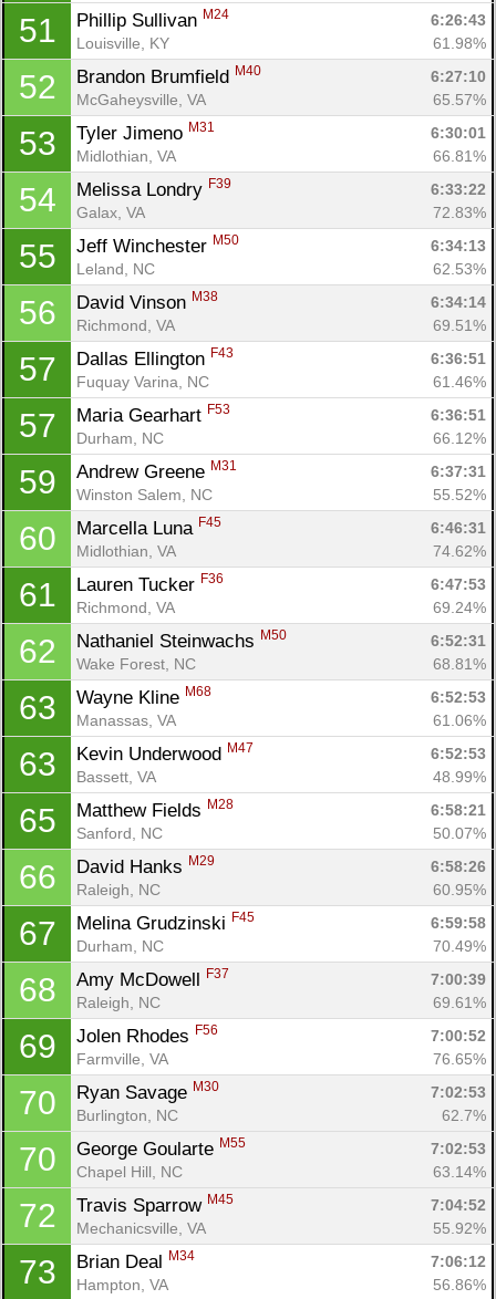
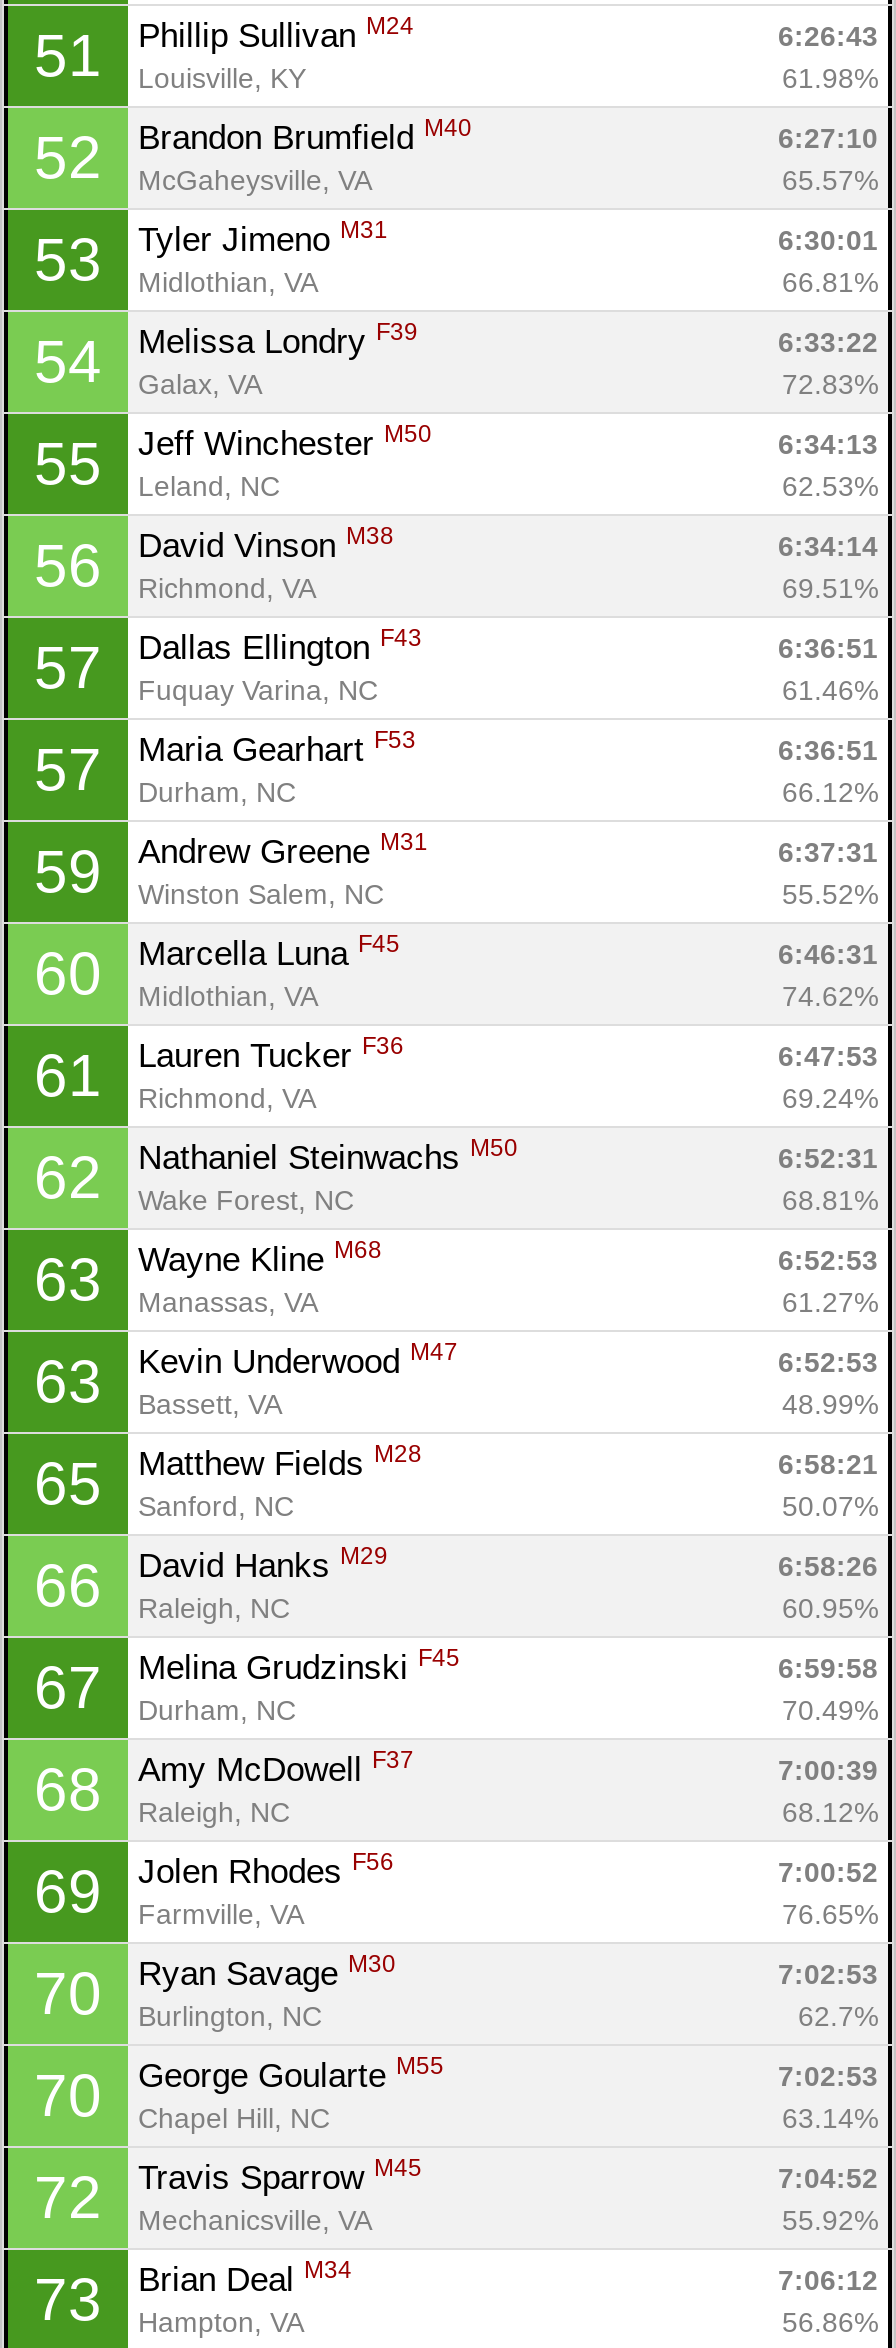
[433,711,486,729] 61.06% -> [782,1286,878,1318] 61.27%
[433,994,486,1011] 69.61% -> [782,1796,878,1828] 68.12%

